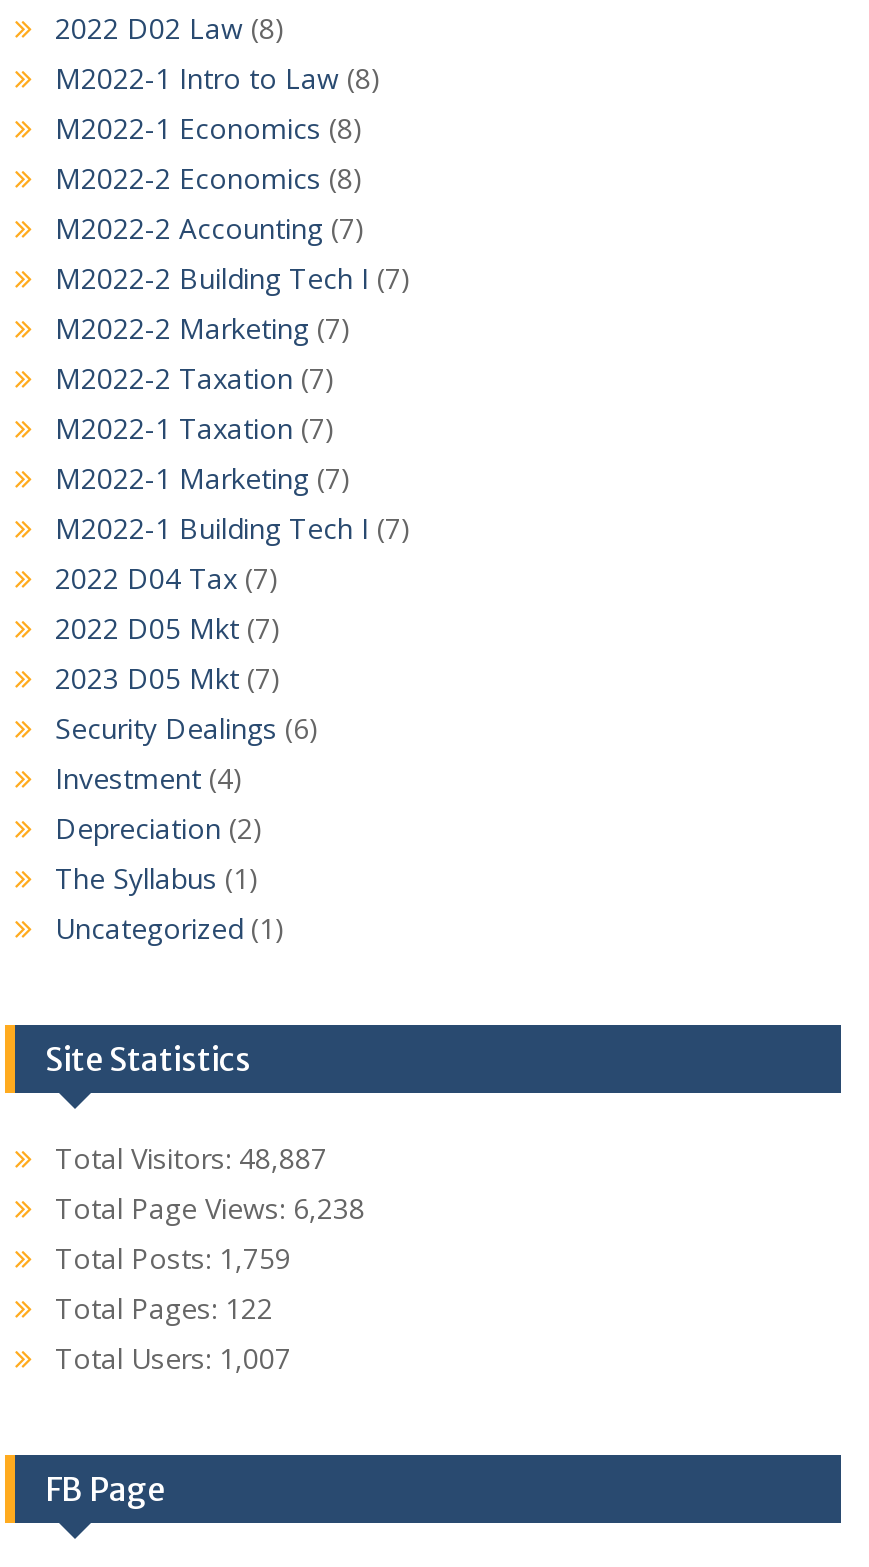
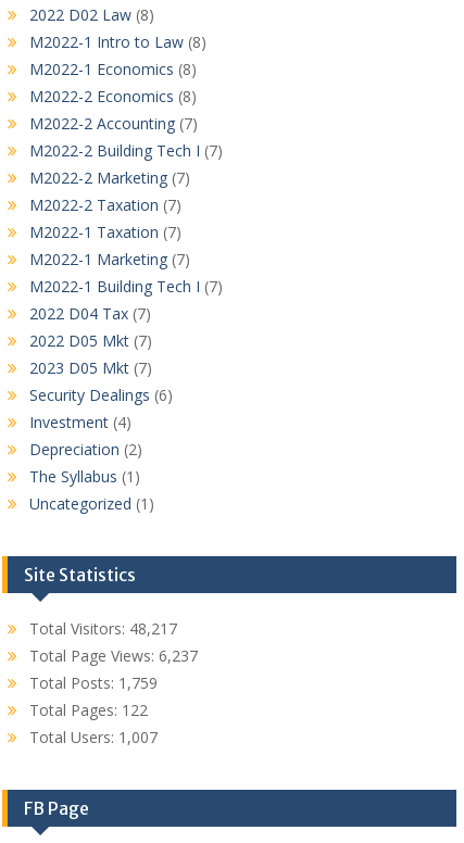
[55,1138,327,1176] Total Visitors: 48,887 -> [29,618,177,639] Total Visitors: 48,217
[55,1188,365,1226] Total Page Views: 6,238 -> [29,645,198,666] Total Page Views: 6,237

